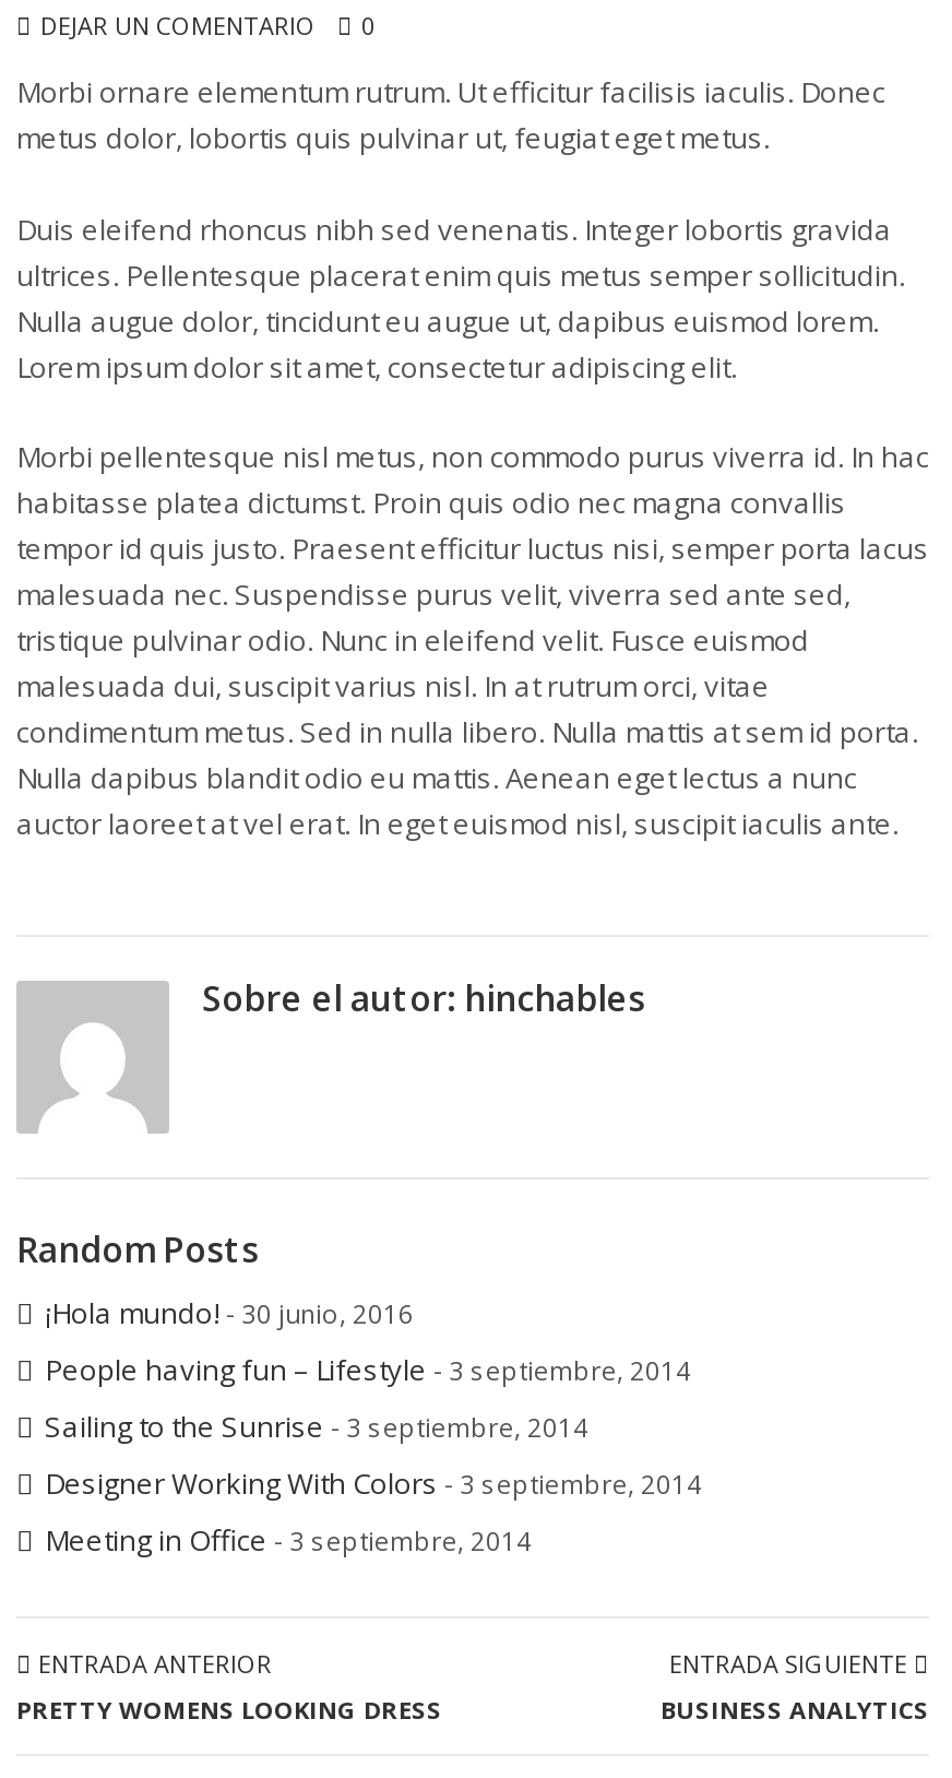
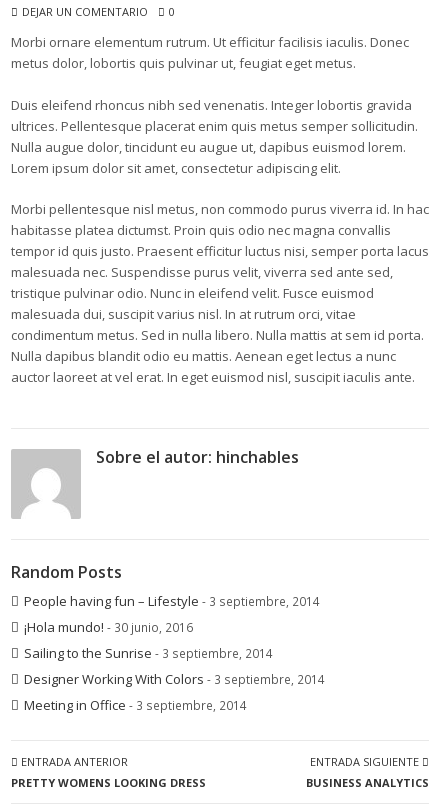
moved [45,1293,414,1332] -> [24,618,193,636]: ¡Hola mundo! - 30 junio, 2016
moved [45,1350,691,1389] -> [24,592,320,610]: People having fun – Lifestyle - 3 septiembre, 2014

